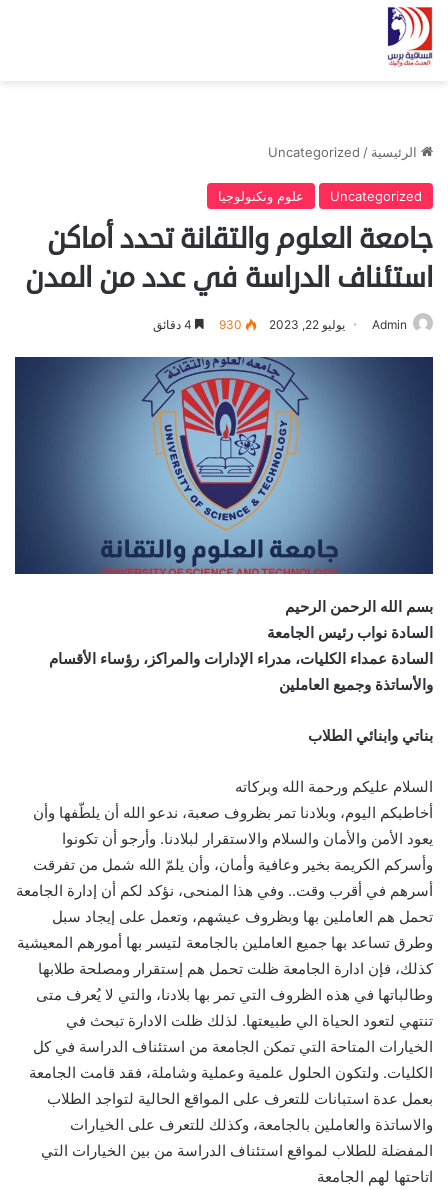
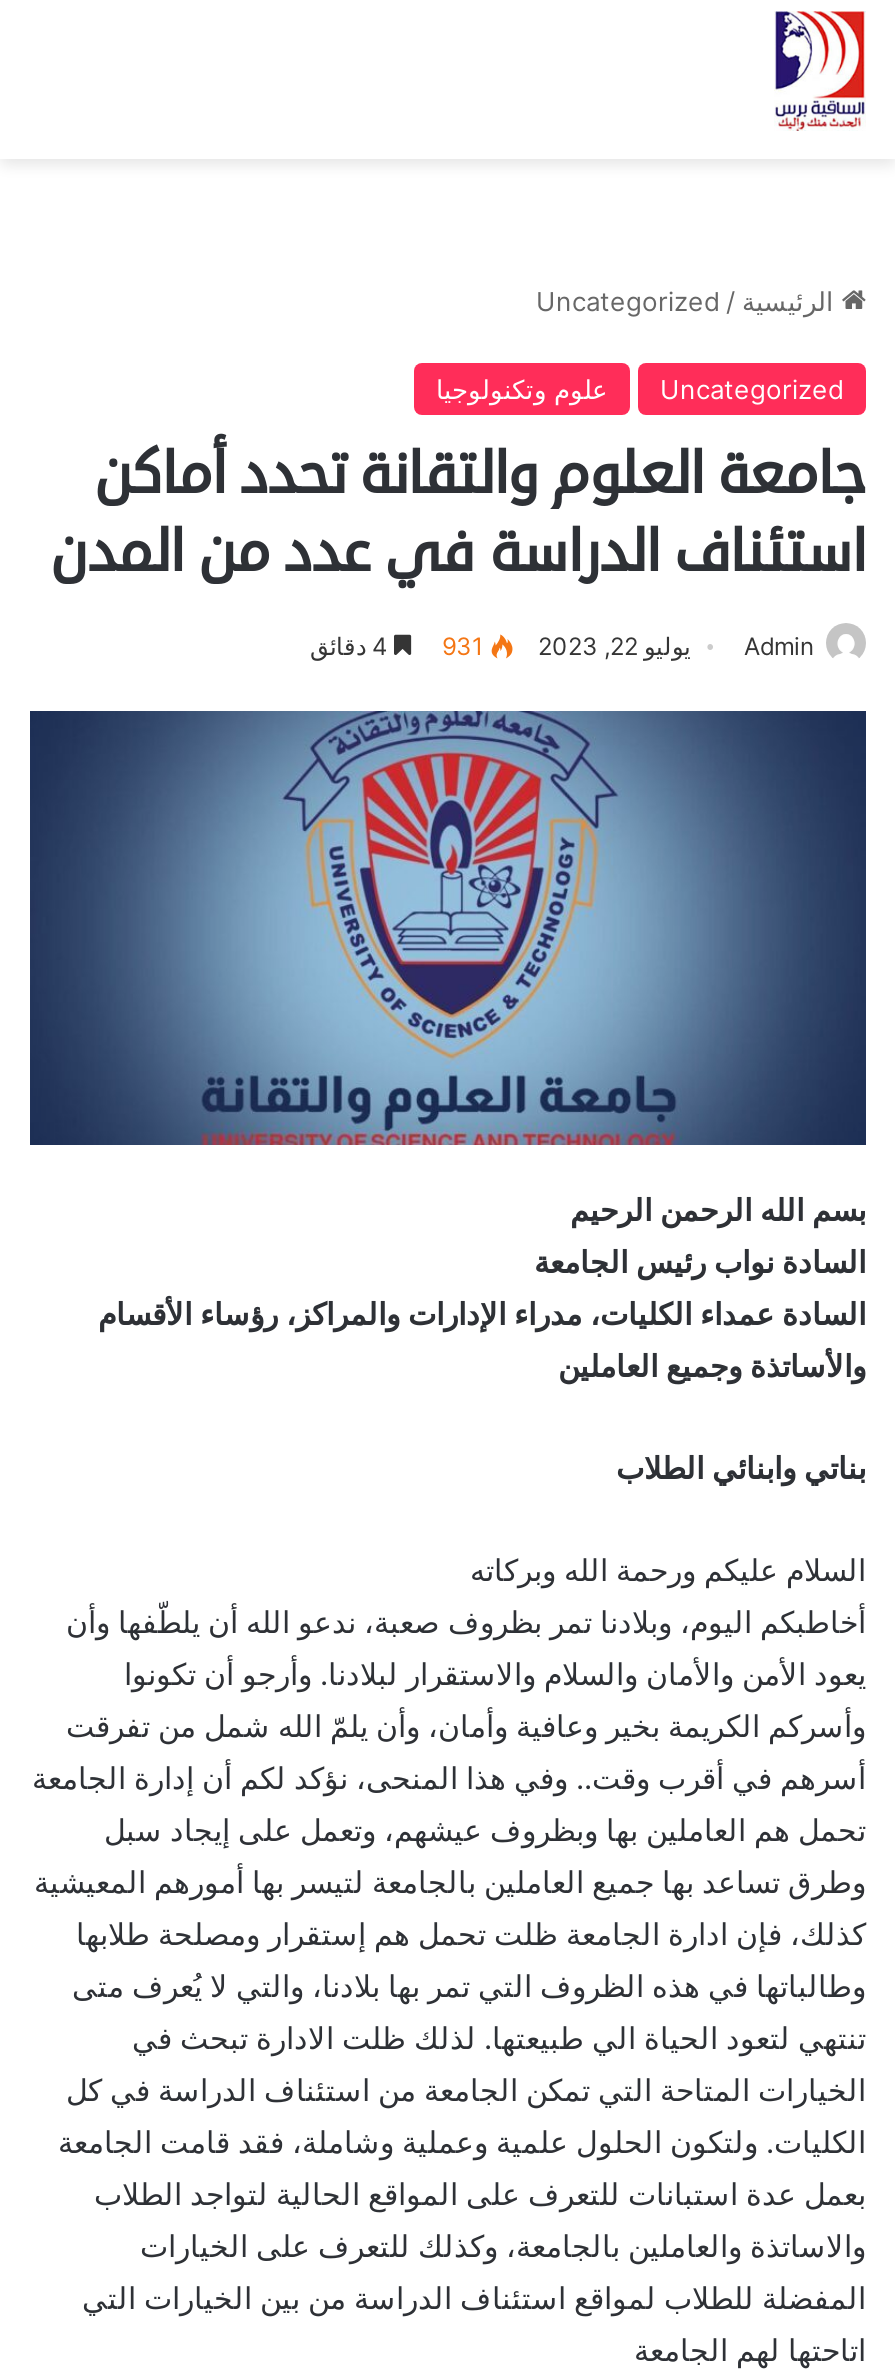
[219,317,242,332] 930 -> [442,631,484,661] 931

